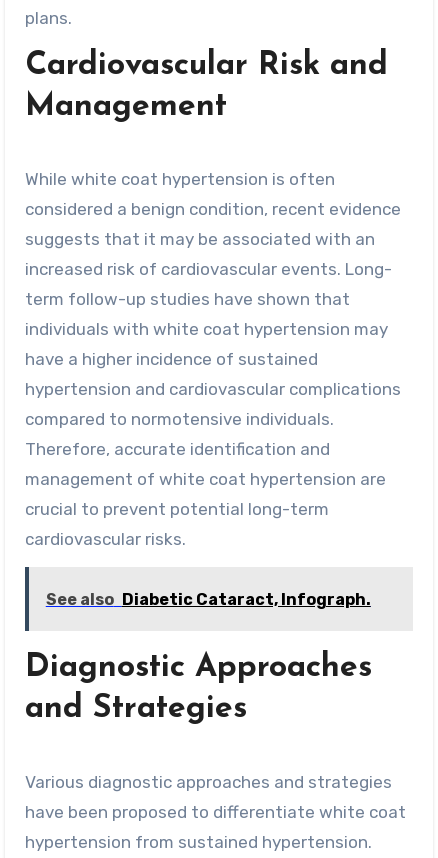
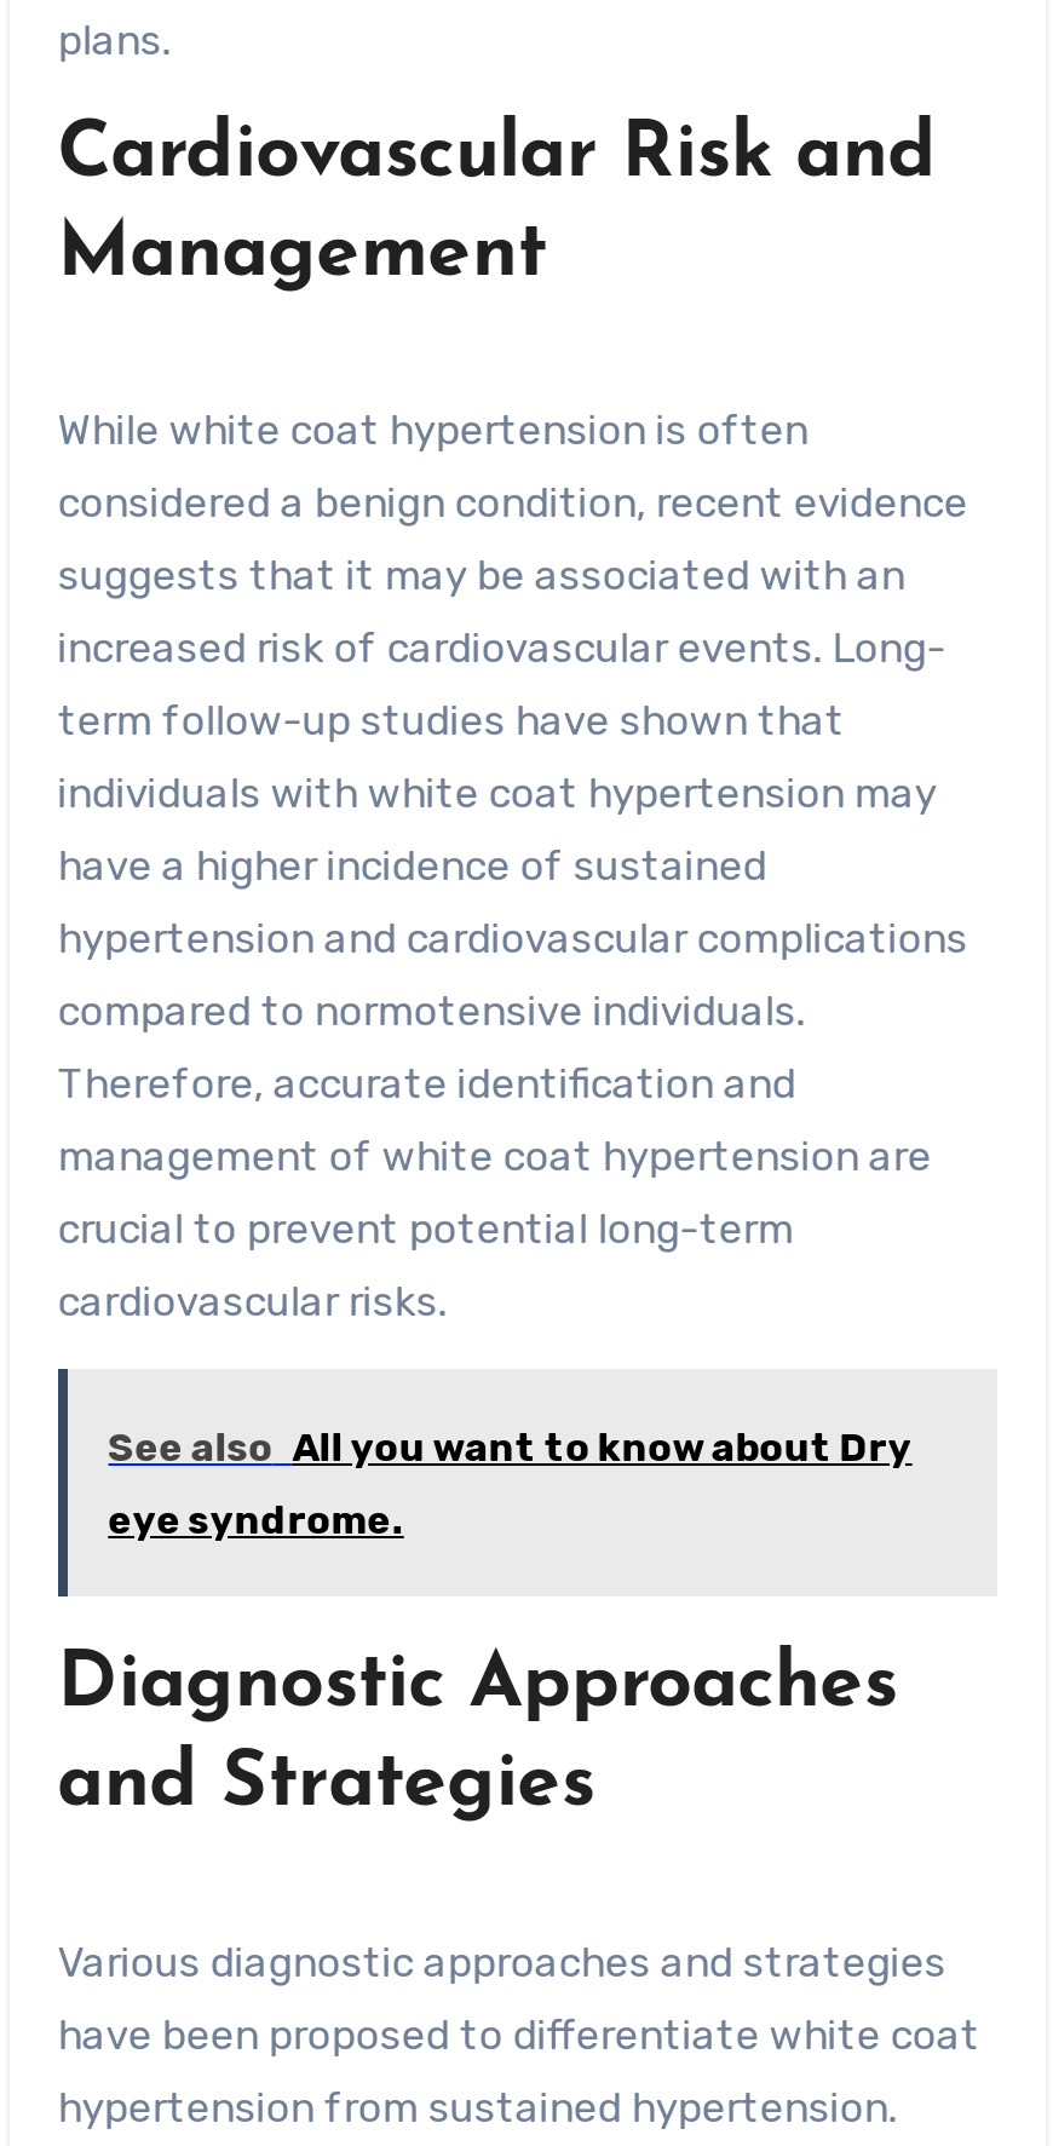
[46,590,371,609] See also Diabetic Cataract, Infograph. -> [108,1425,912,1544] See also All you want to know about Dry | eye syndrome.

